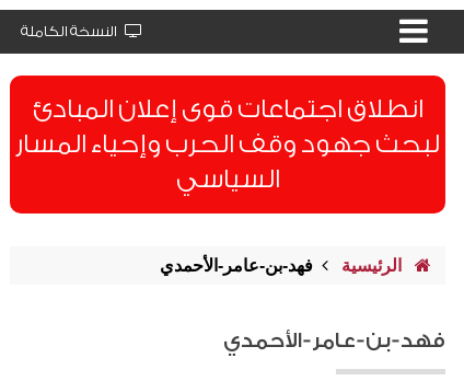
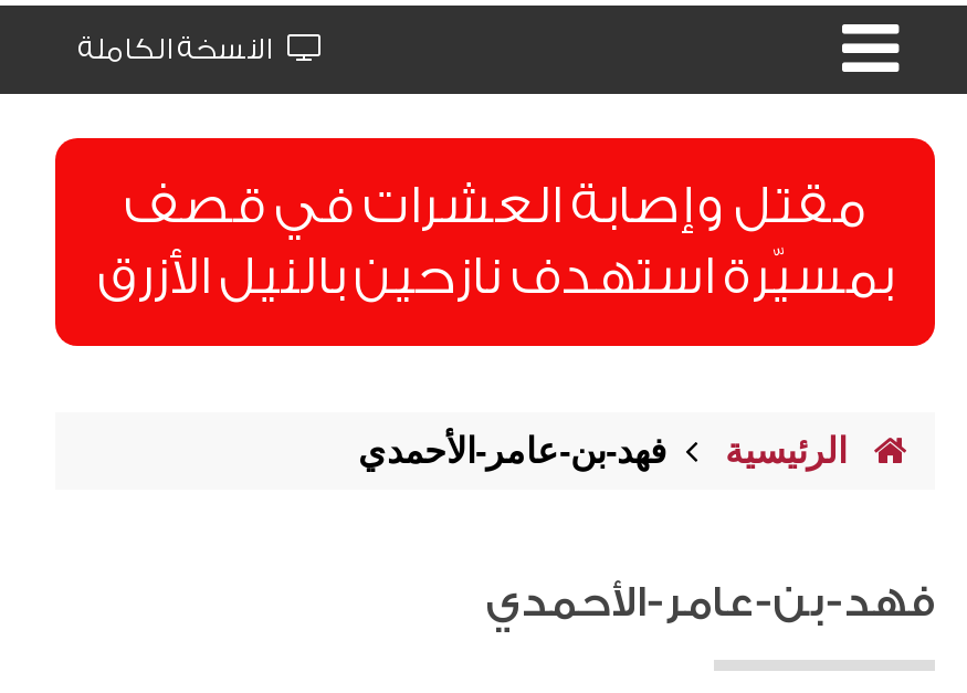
[15,94,440,194] انطلاق اجتماعات قوى إعلان المبادئ | لبحث جهود وقف الحرب وإحياء المسار | السياسي -> [97,176,893,306] مقتل وإصابة العشرات في قصف | بمسيّرة استهدف نازحين بالنيل الأزرق

